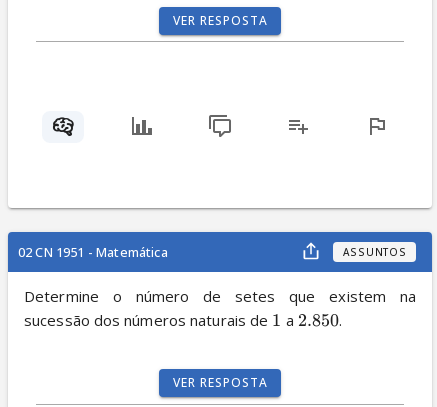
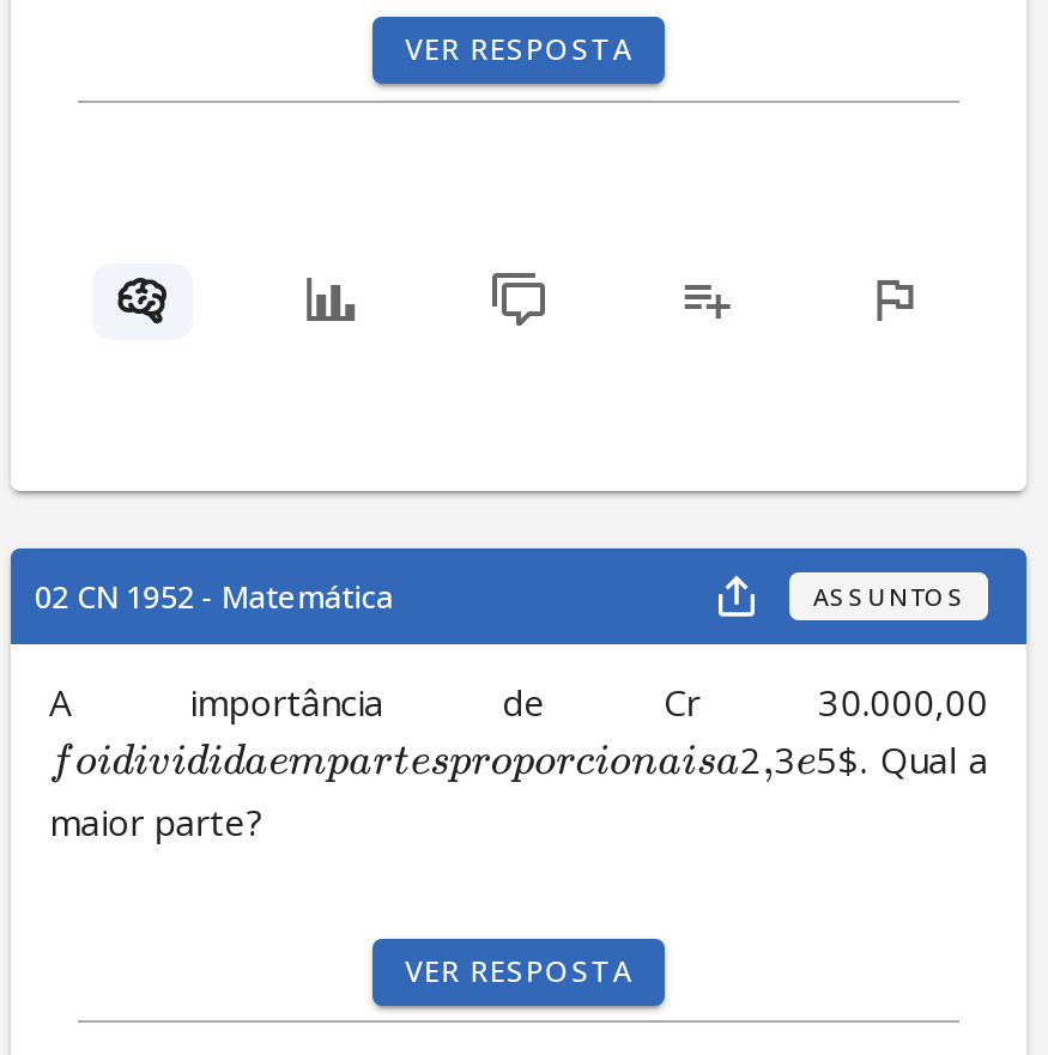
[18,242,168,260] 02 CN 1951 - Matemática -> [35,575,393,618] 02 CN 1952 - Matemática
[24,285,416,330] Determine o número de setes que existem na | sucessão dos números naturais de 1 a 2.850. -> [49,678,988,846] A importância de Cr 30.000,00 | f oidivididaempartesproporcionaisa2,3e5$. Qual a | maior parte?

